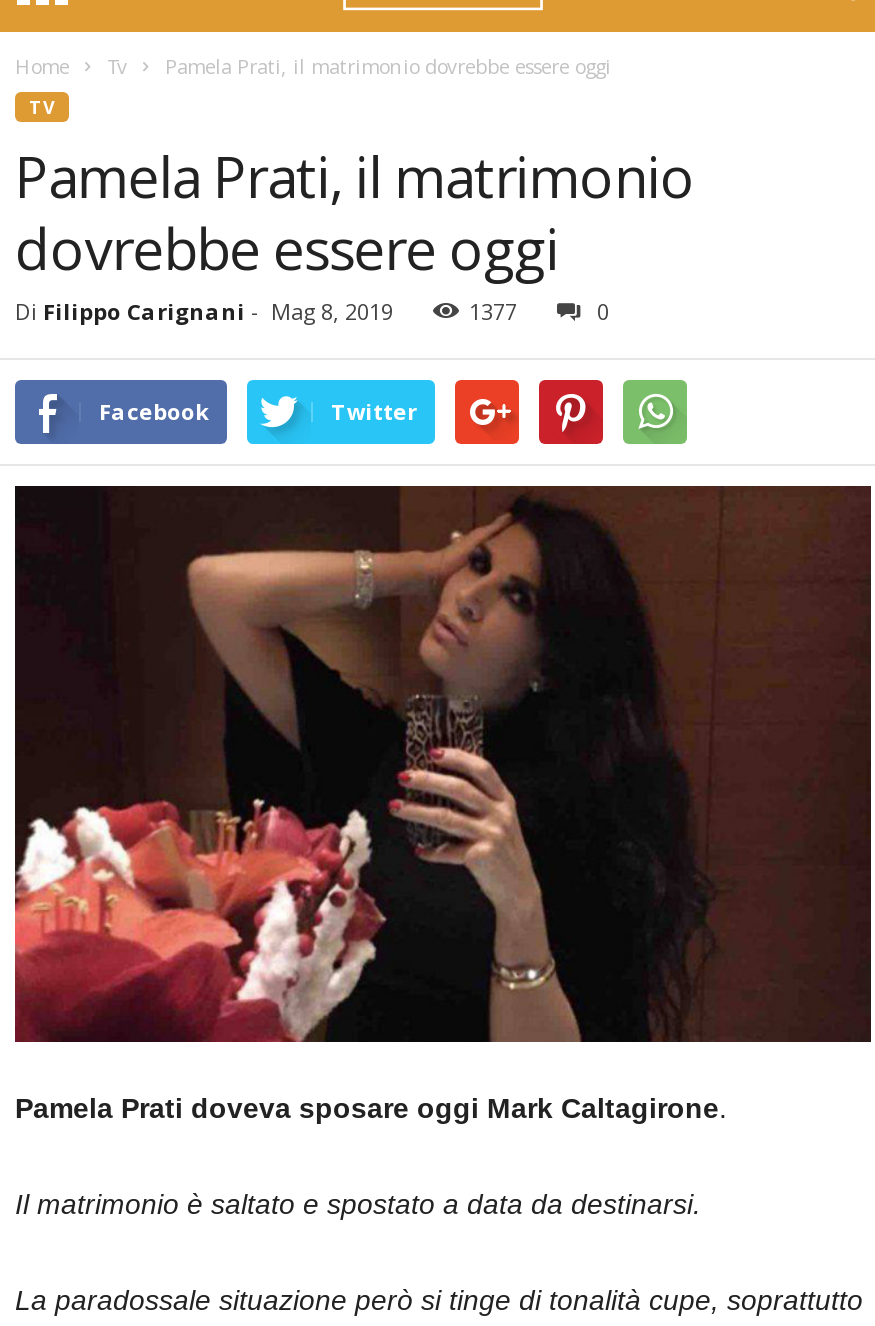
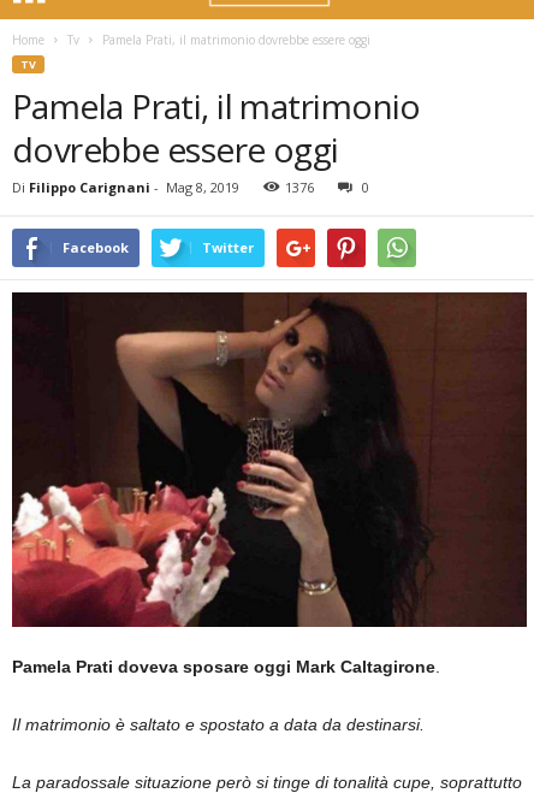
[469,296,517,326] 1377 -> [285,178,314,196] 1376

